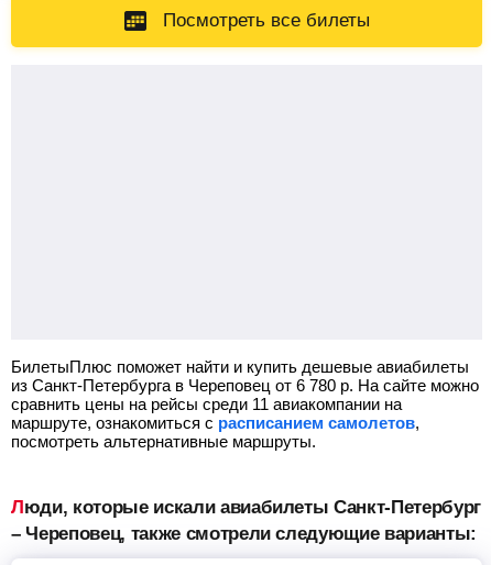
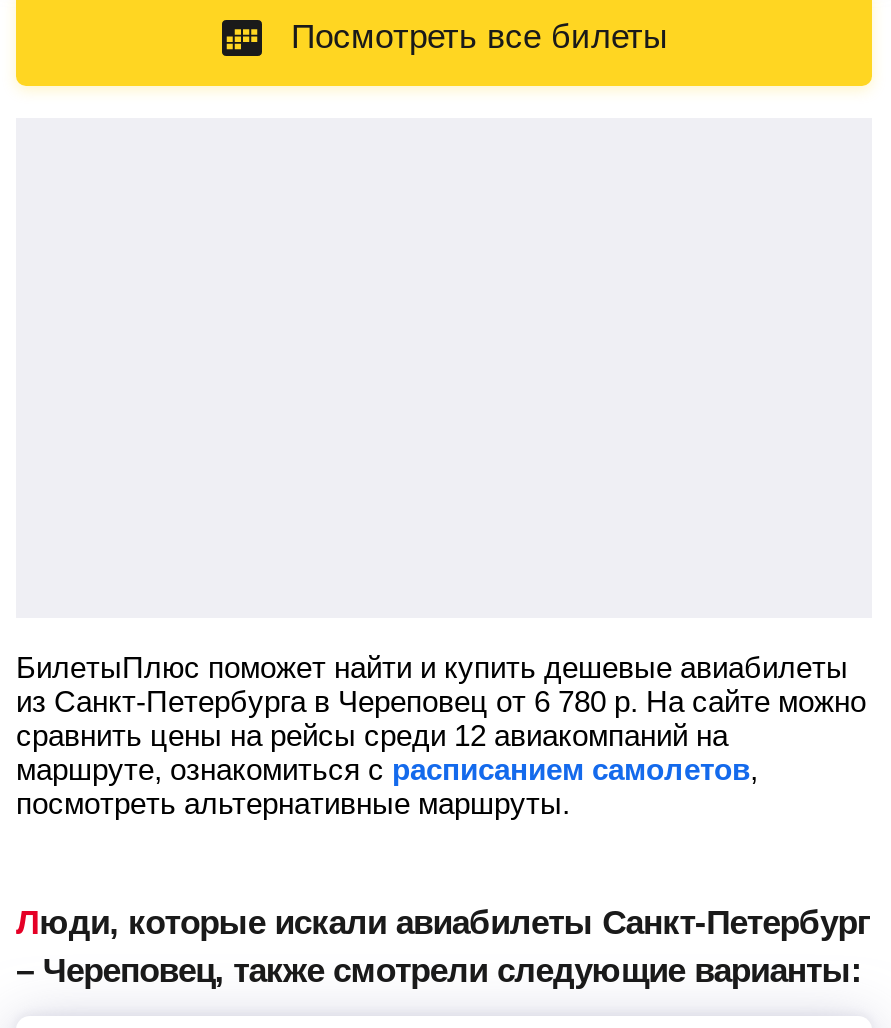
[11,395,402,413] сравнить цены на рейсы среди 11 авиакомпании на -> [16,718,728,752] сравнить цены на рейсы среди 12 авиакомпаний на

